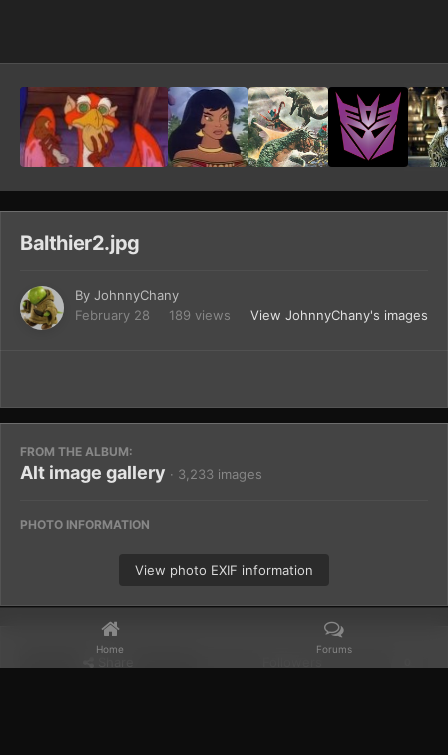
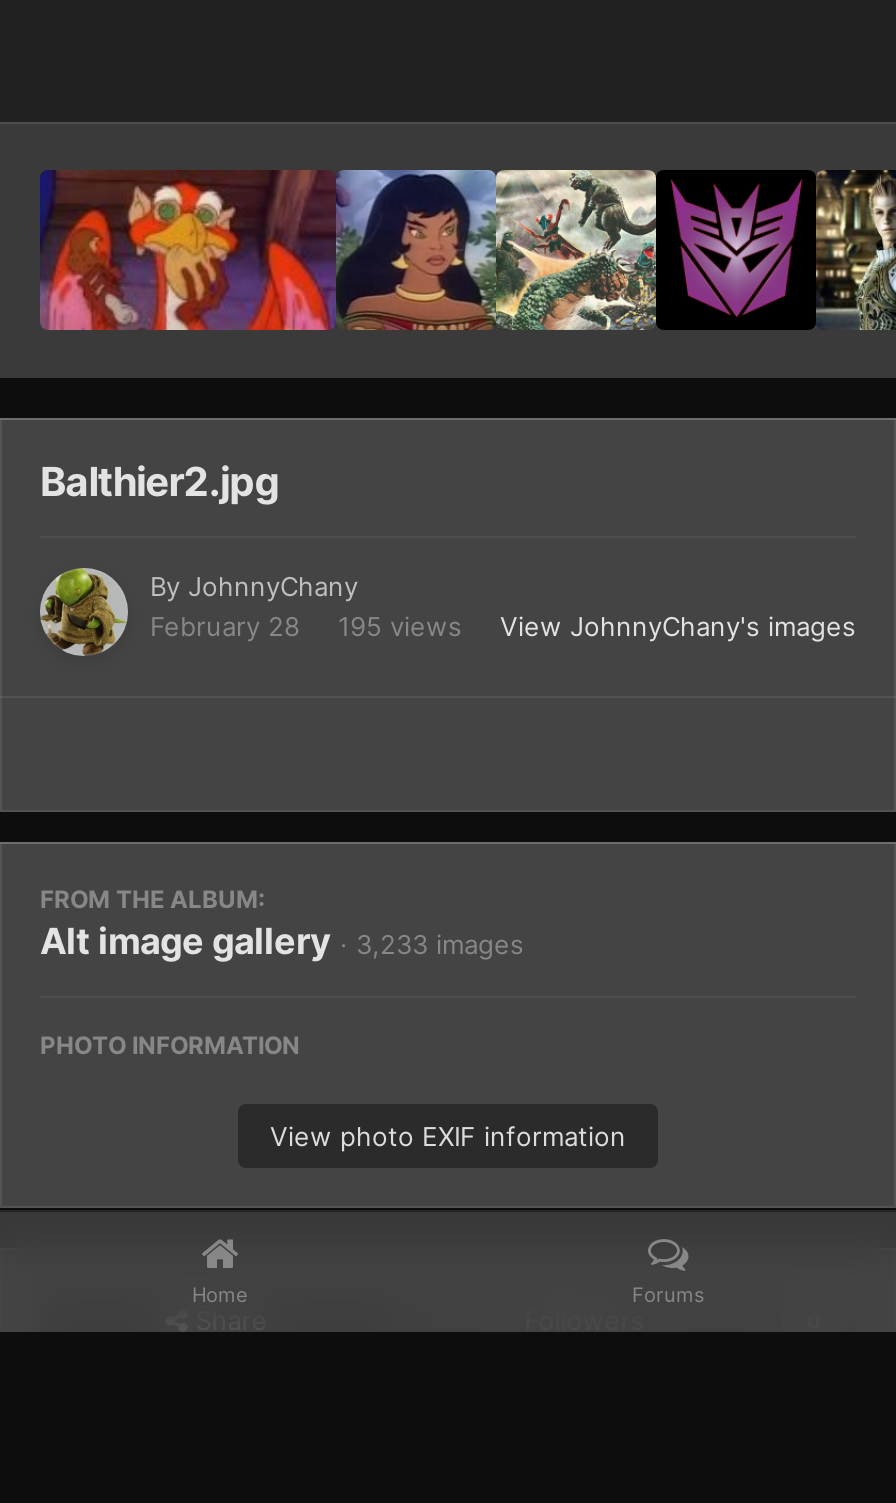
[75,307,428,323] February 28 189 views View JohnnyChany's images -> [150,610,856,642] February 28 195 views View JohnnyChany's images

